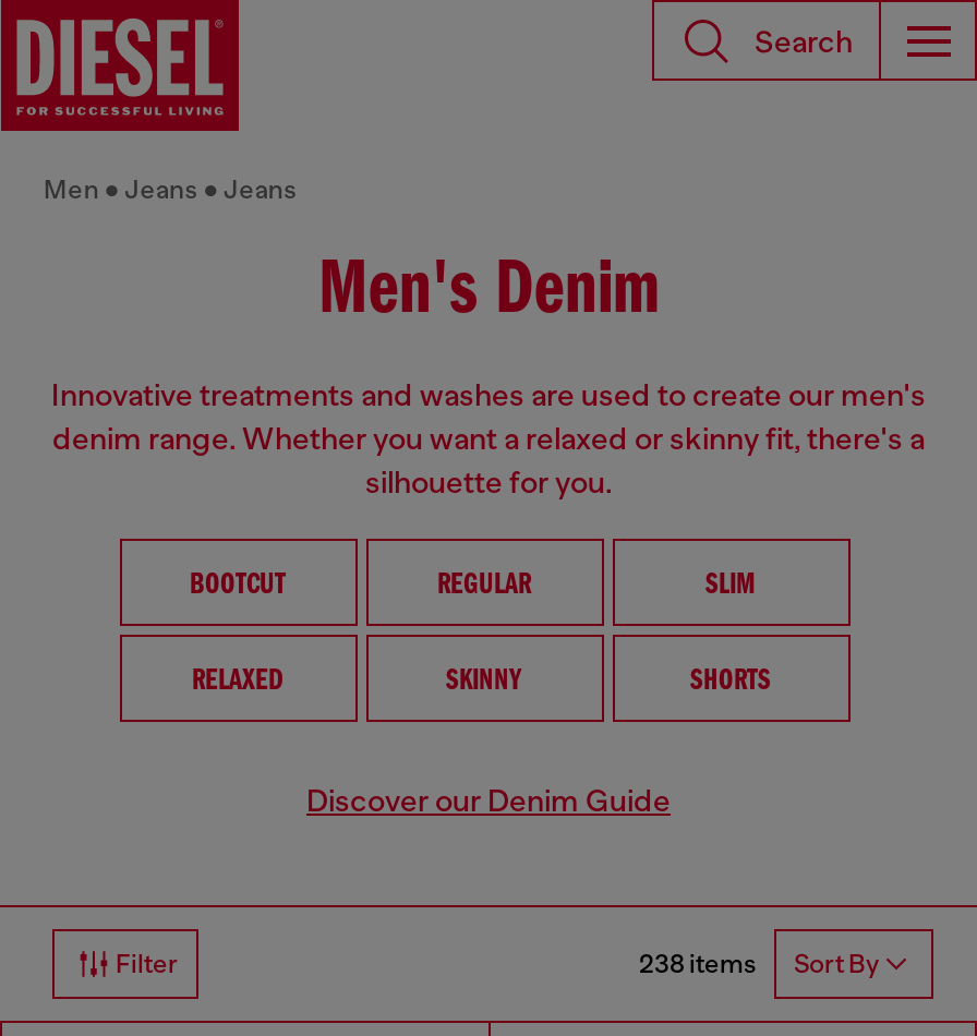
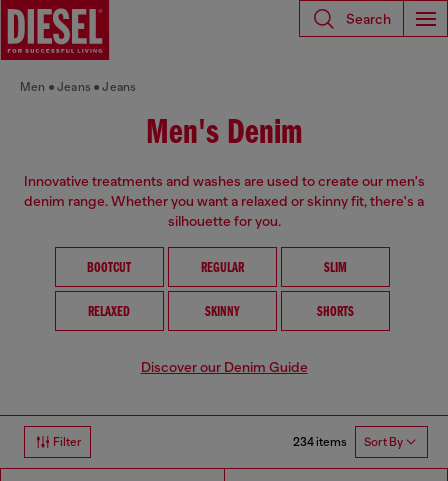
[639,948,879,979] 238 items Sort By -> [293,434,403,449] 234 items Sort By

